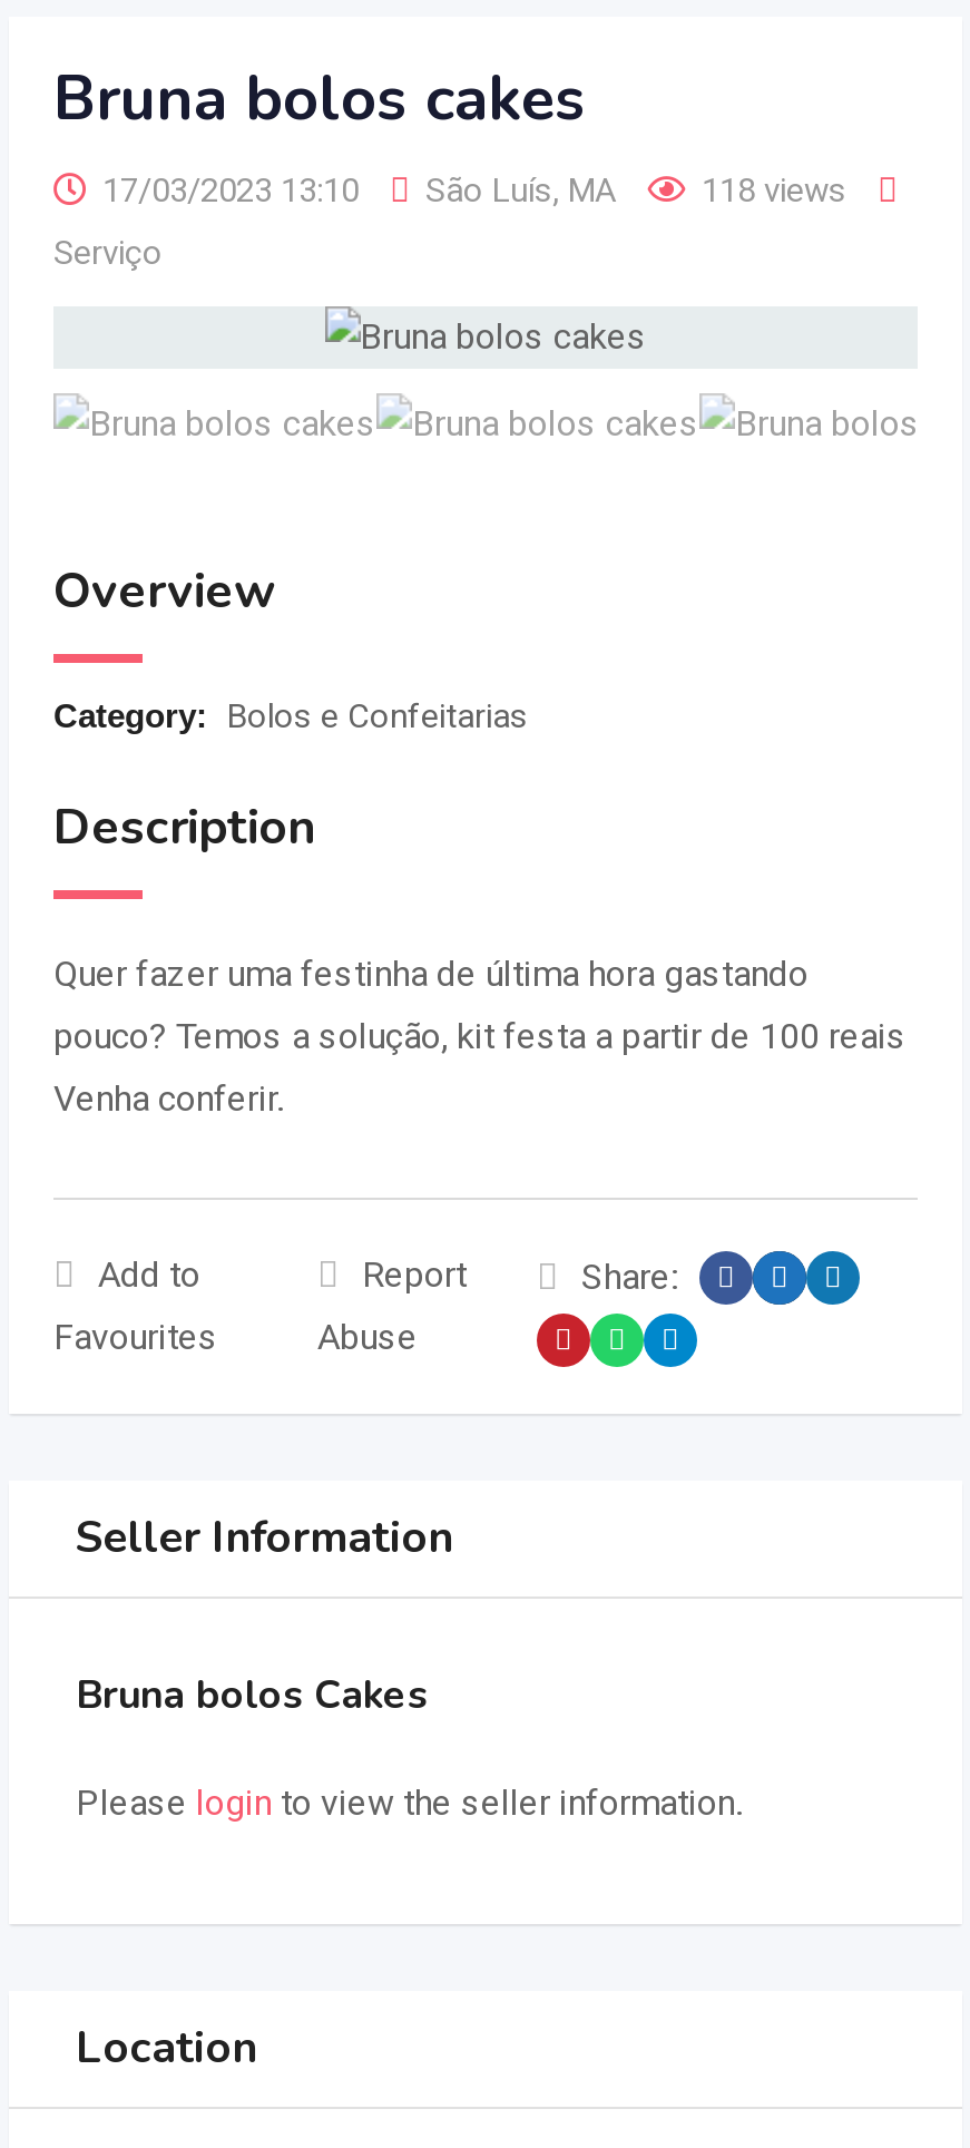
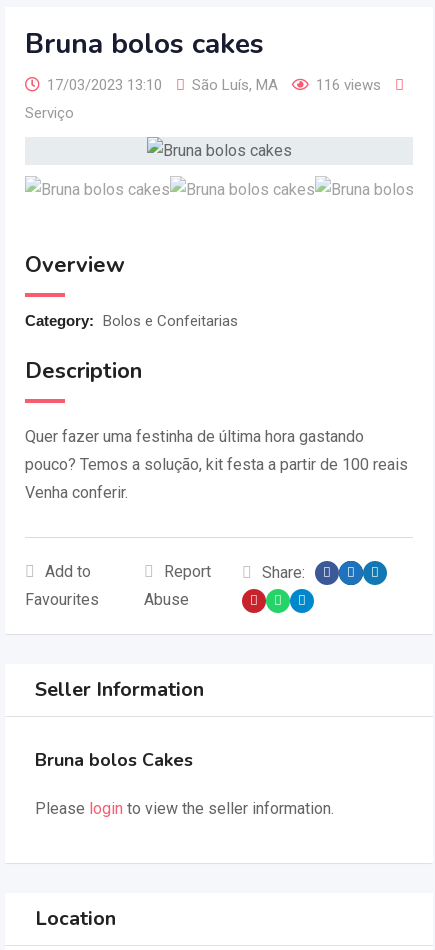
[702,170,846,211] 118 views -> [316,76,381,94] 116 views

